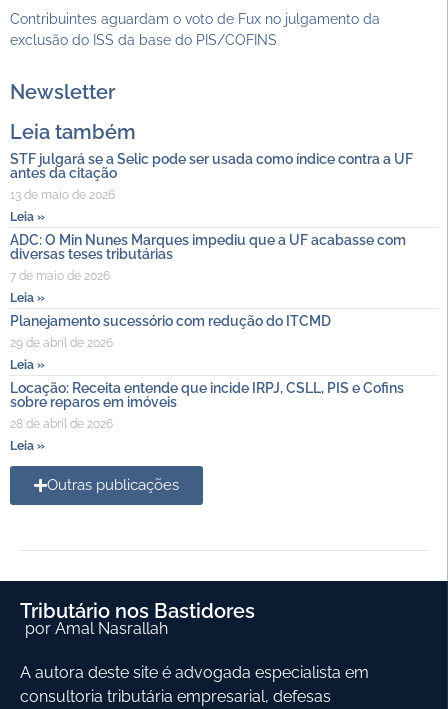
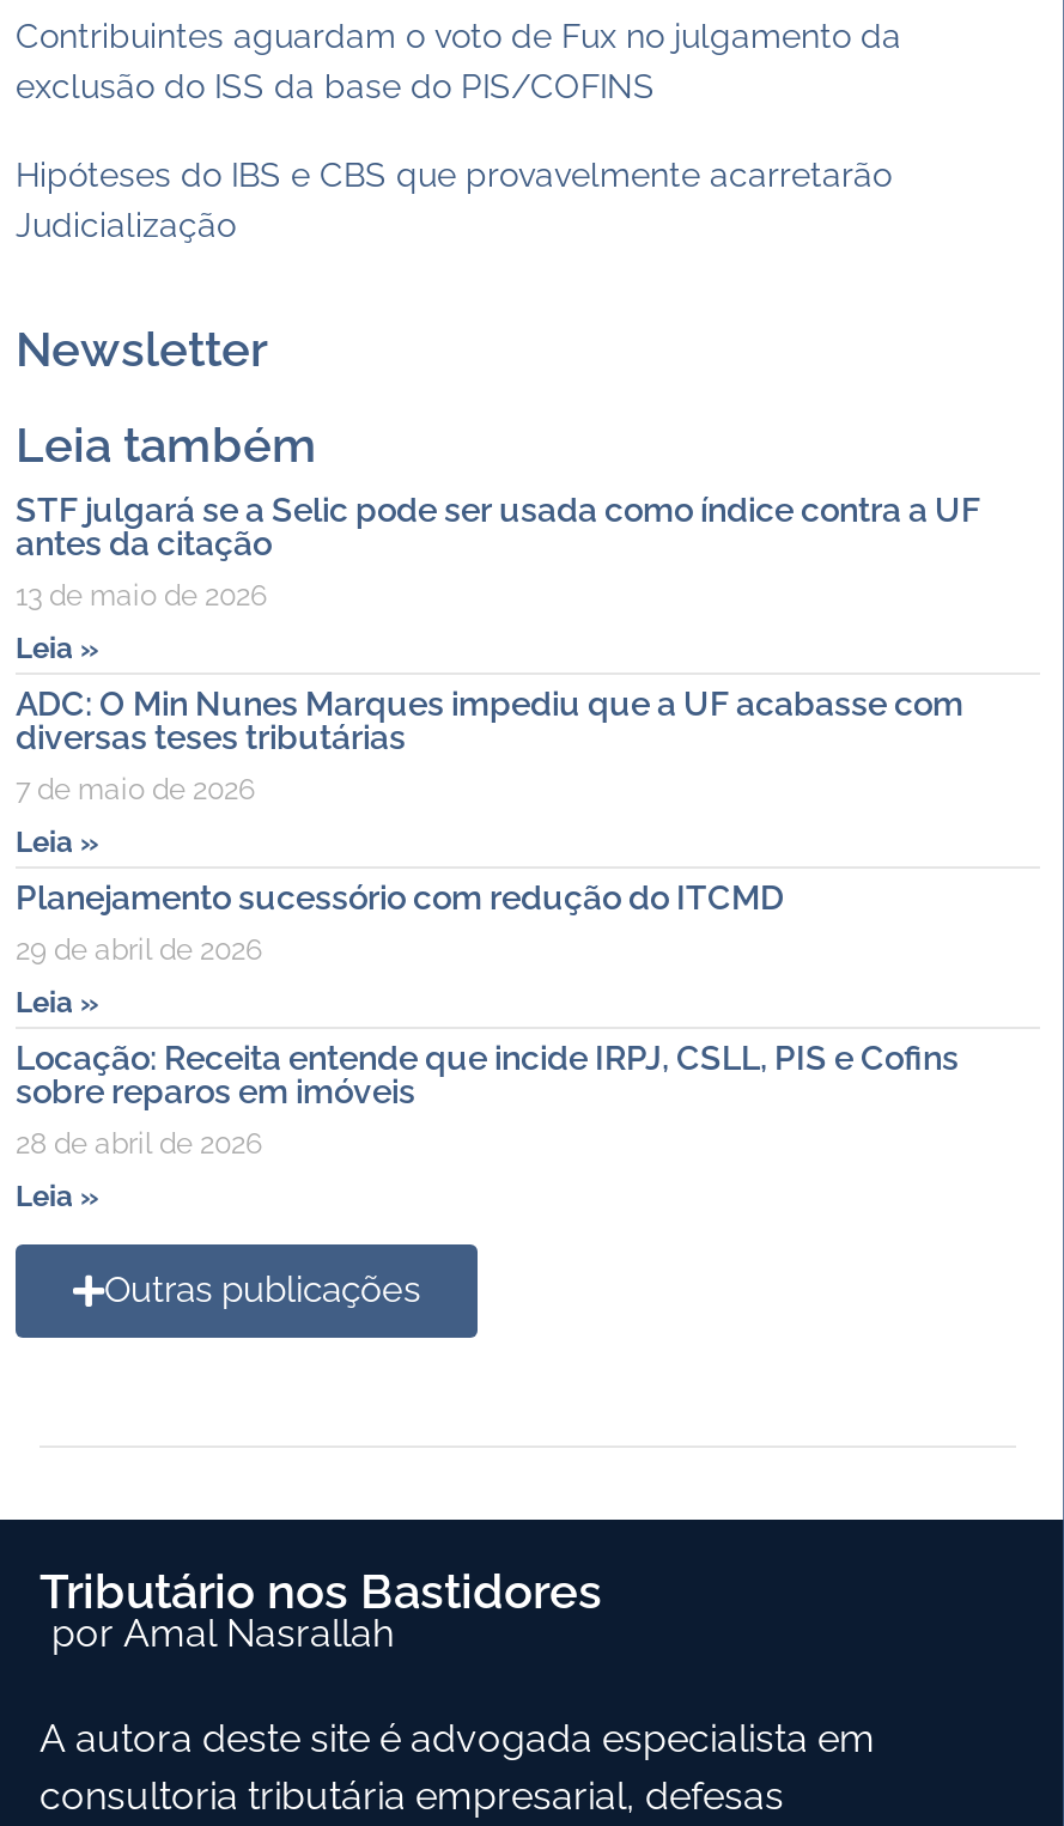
none -> [16,156,892,245] Hipóteses do IBS e CBS que provavelmente acarretarão | Judicialização

